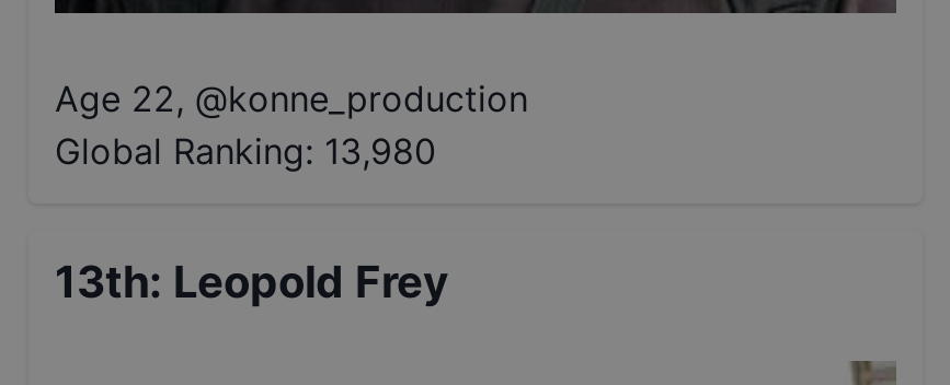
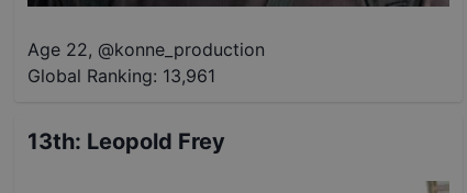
[55,129,436,173] Global Ranking: 13,980 -> [27,65,215,87] Global Ranking: 13,961

